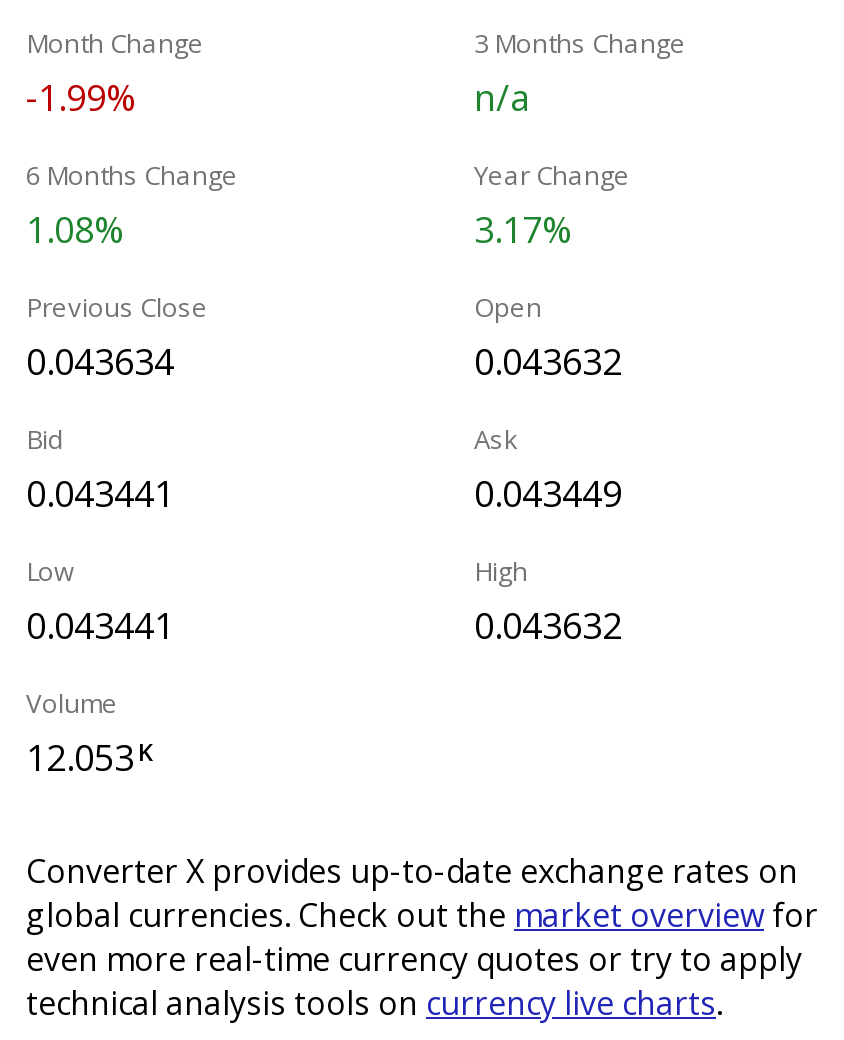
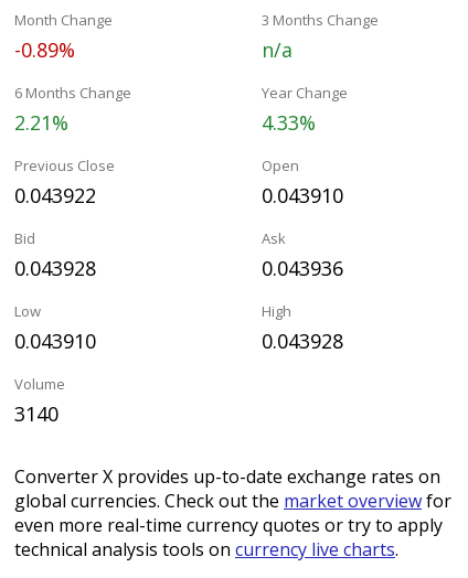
[26,73,136,121] -1.99% -> [14,36,75,63] -0.89%
[26,205,124,253] 1.08% -> [14,109,68,136] 2.21%
[474,205,572,253] 3.17% -> [262,109,316,136] 4.33%
[26,337,174,385] 0.043634 -> [14,182,96,208] 0.043922
[474,337,622,385] 0.043632 -> [262,182,343,208] 0.043910
[26,469,174,517] 0.043441 -> [14,255,96,281] 0.043928
[474,469,622,517] 0.043449 -> [262,255,343,281] 0.043936
[26,601,174,649] 0.043441 -> [14,328,96,354] 0.043910
[474,601,622,649] 0.043632 -> [262,328,343,354] 0.043928
[26,733,152,781] 12.053 K -> [14,400,59,427] 3140

